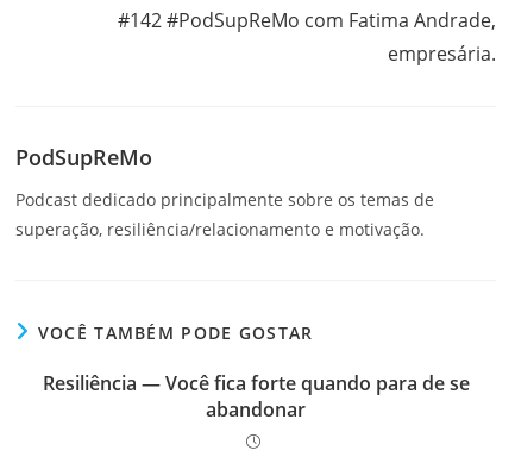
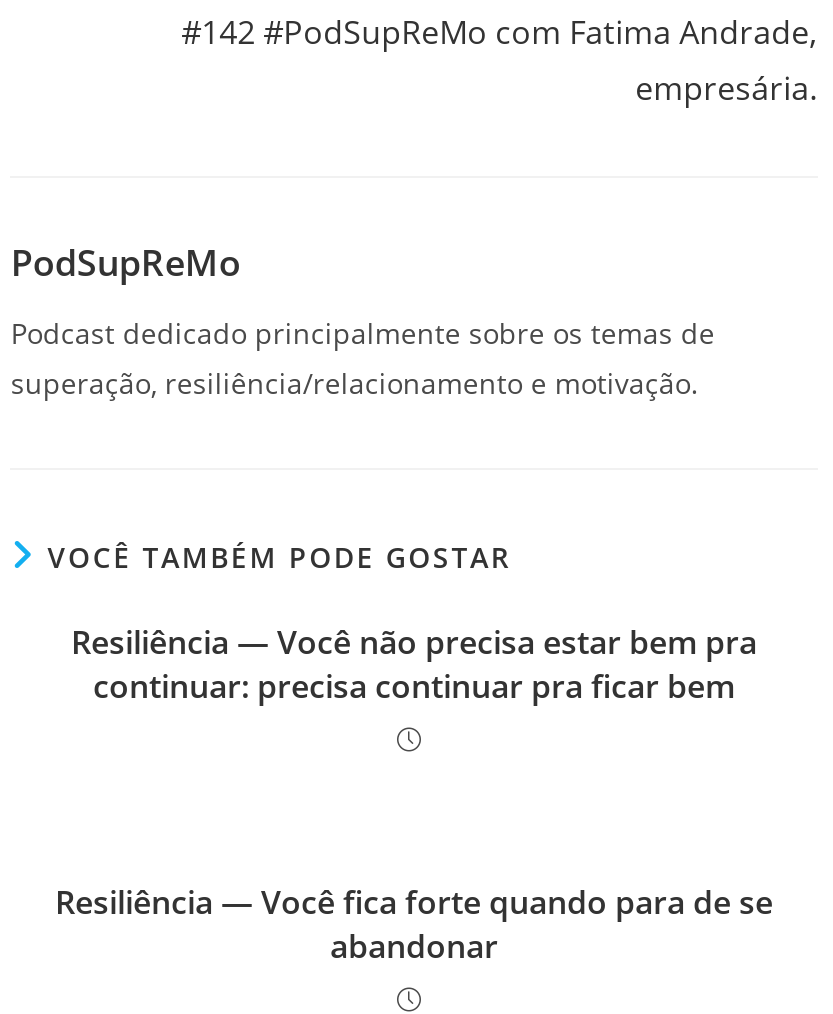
none -> [71,620,757,708] Resiliência — Você não precisa estar bem pra | continuar: precisa continuar pra ficar bem

